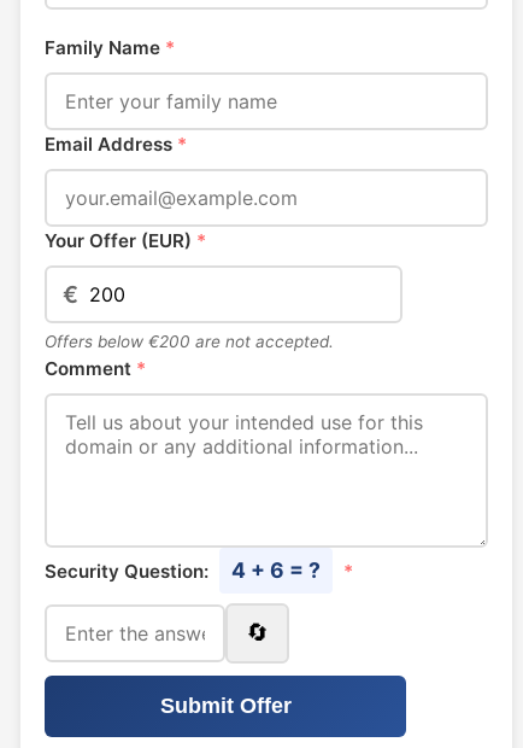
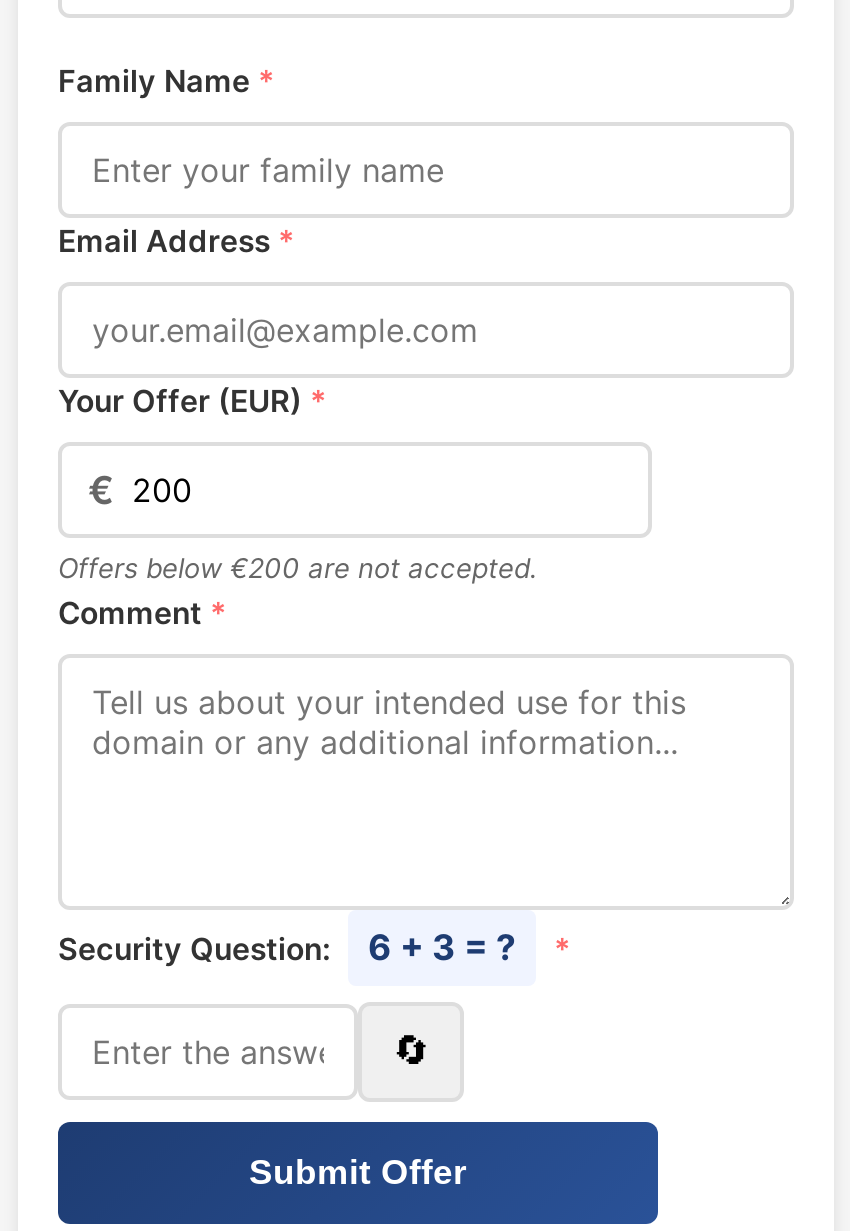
[231,557,321,583] 4 + 6 = ? -> [368,926,516,968] 6 + 3 = ?

